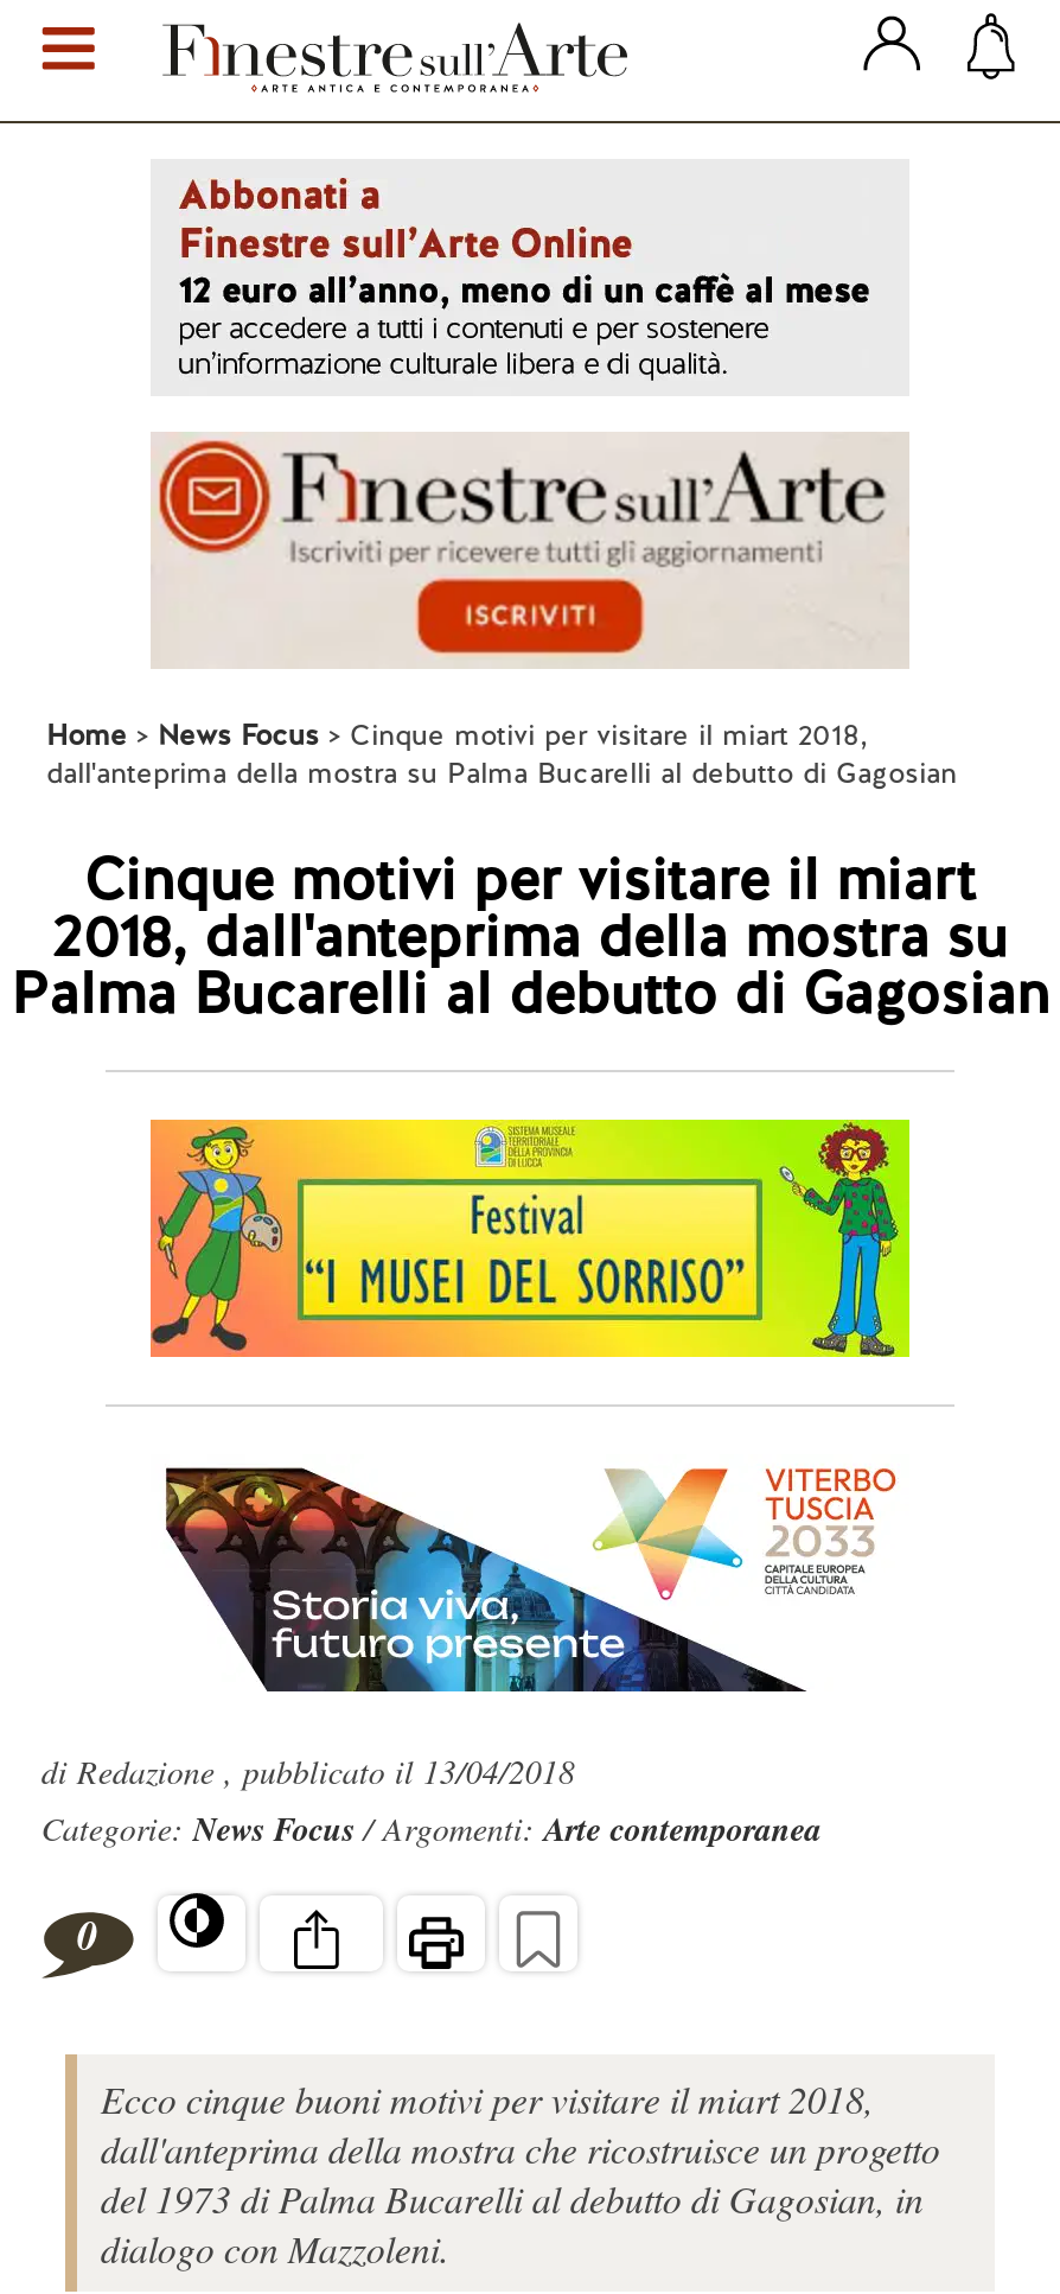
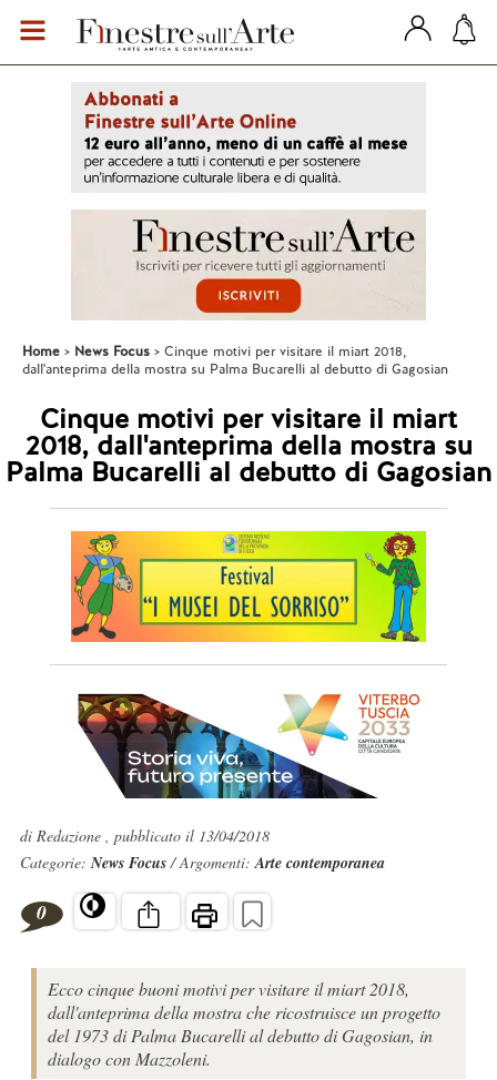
[158,439,272,555] [image] -> none

